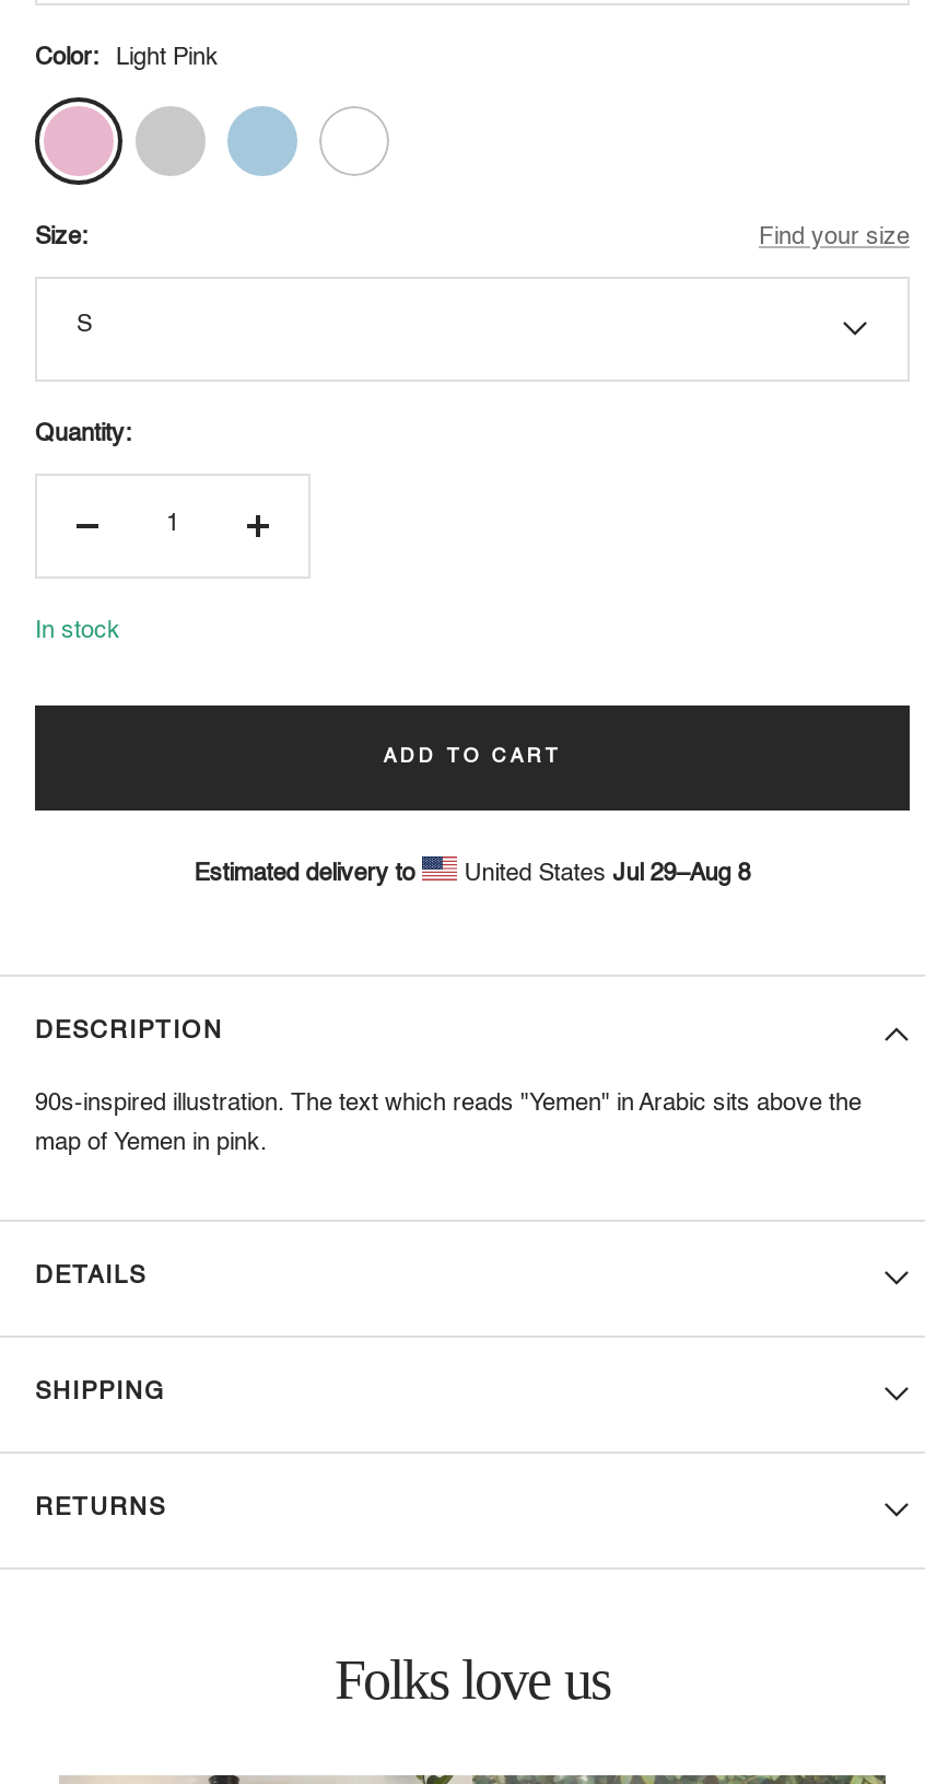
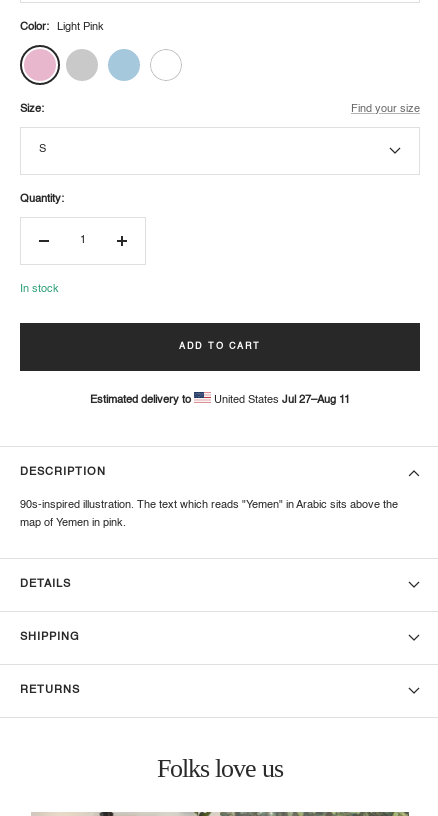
[457,862,750,886] United States Jul 29–Aug 8 -> [211,395,350,406] United States Jul 27–Aug 11

